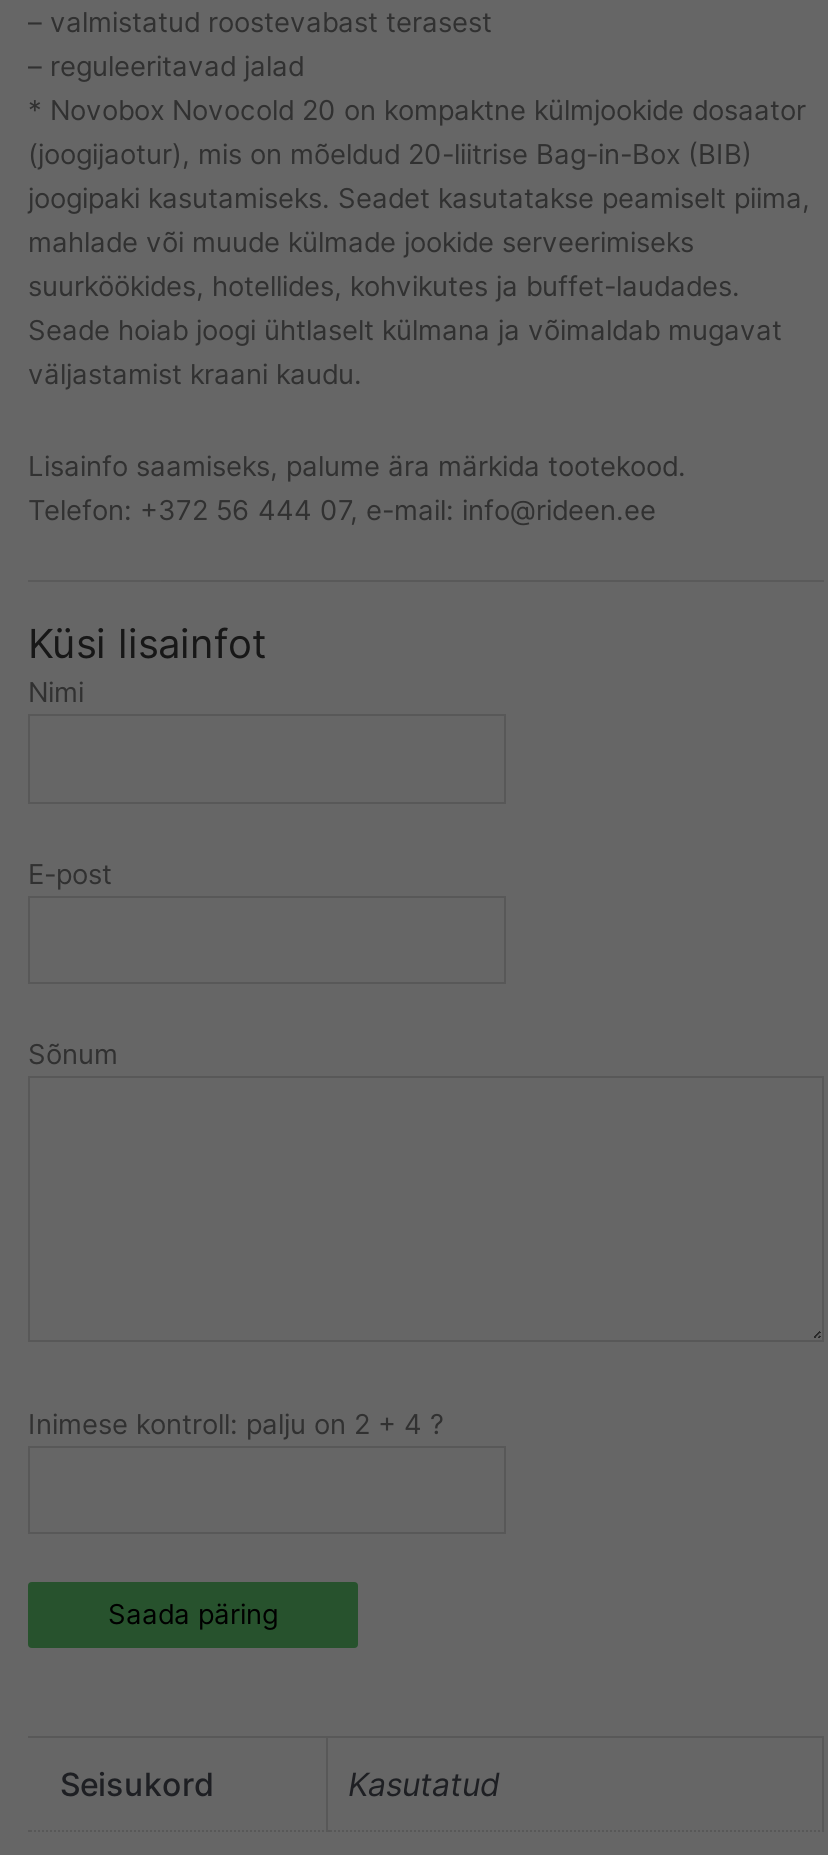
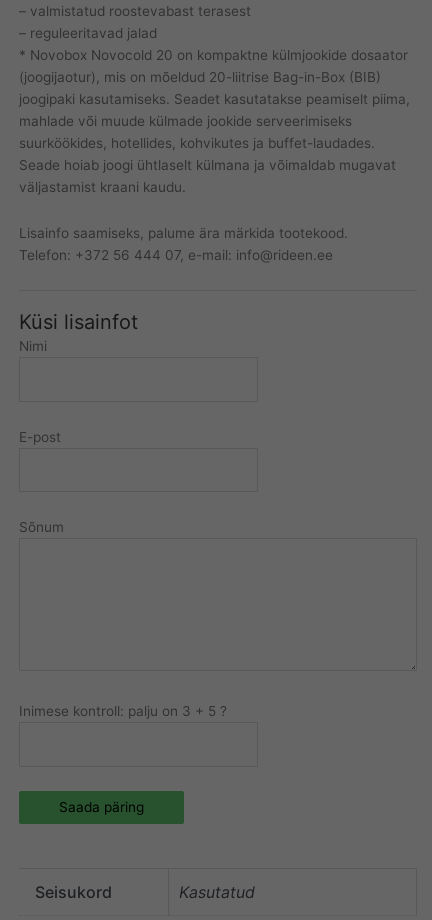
[28,1407,444,1439] Inimese kontroll: palju on 2 + 4 ? -> [19,703,227,719] Inimese kontroll: palju on 3 + 5 ?

